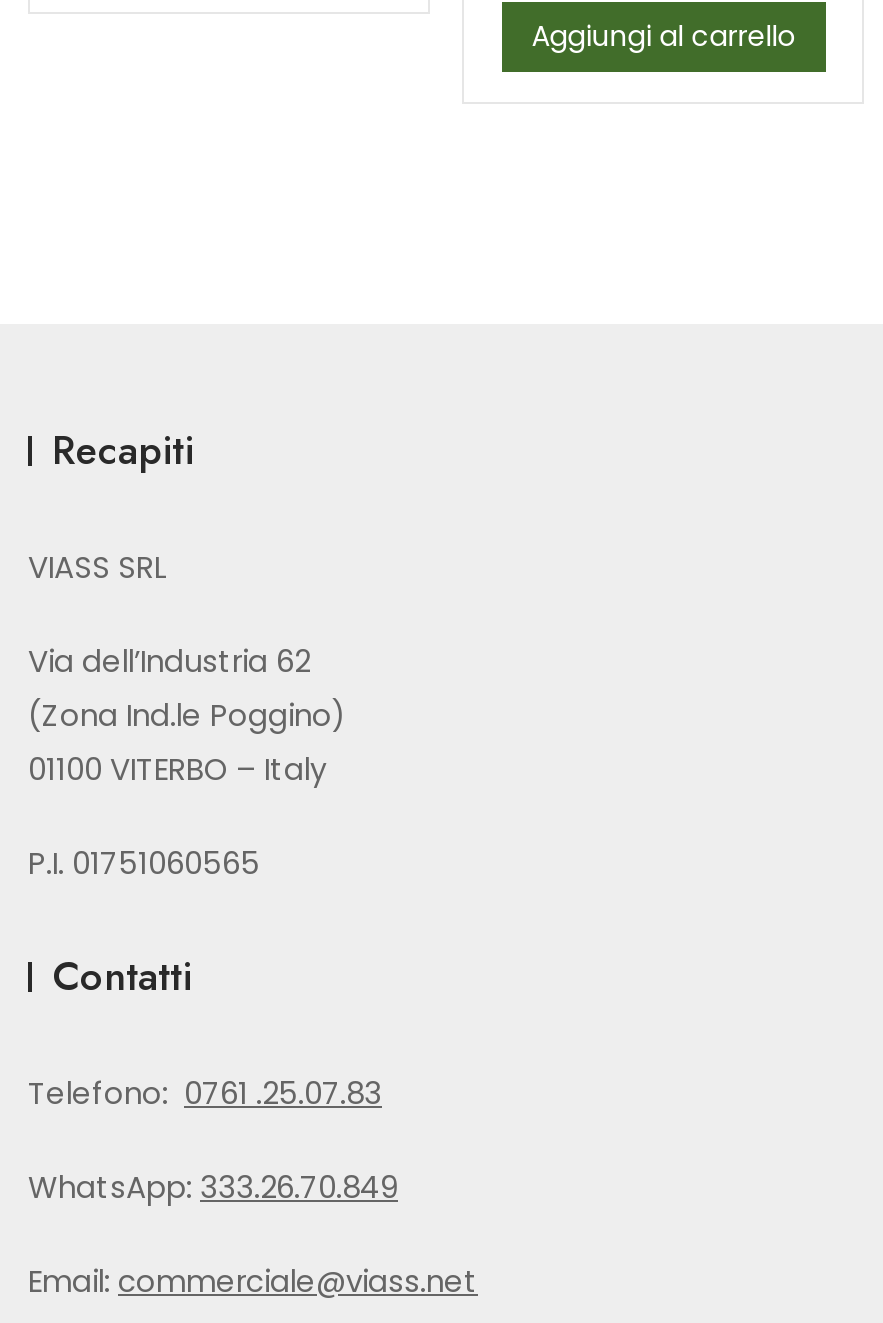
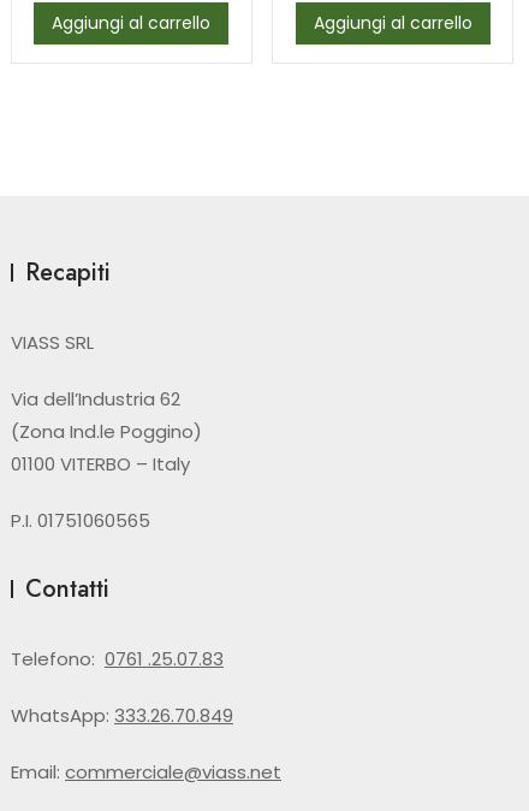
none -> [52,11,211,35] Aggiungi al carrello

